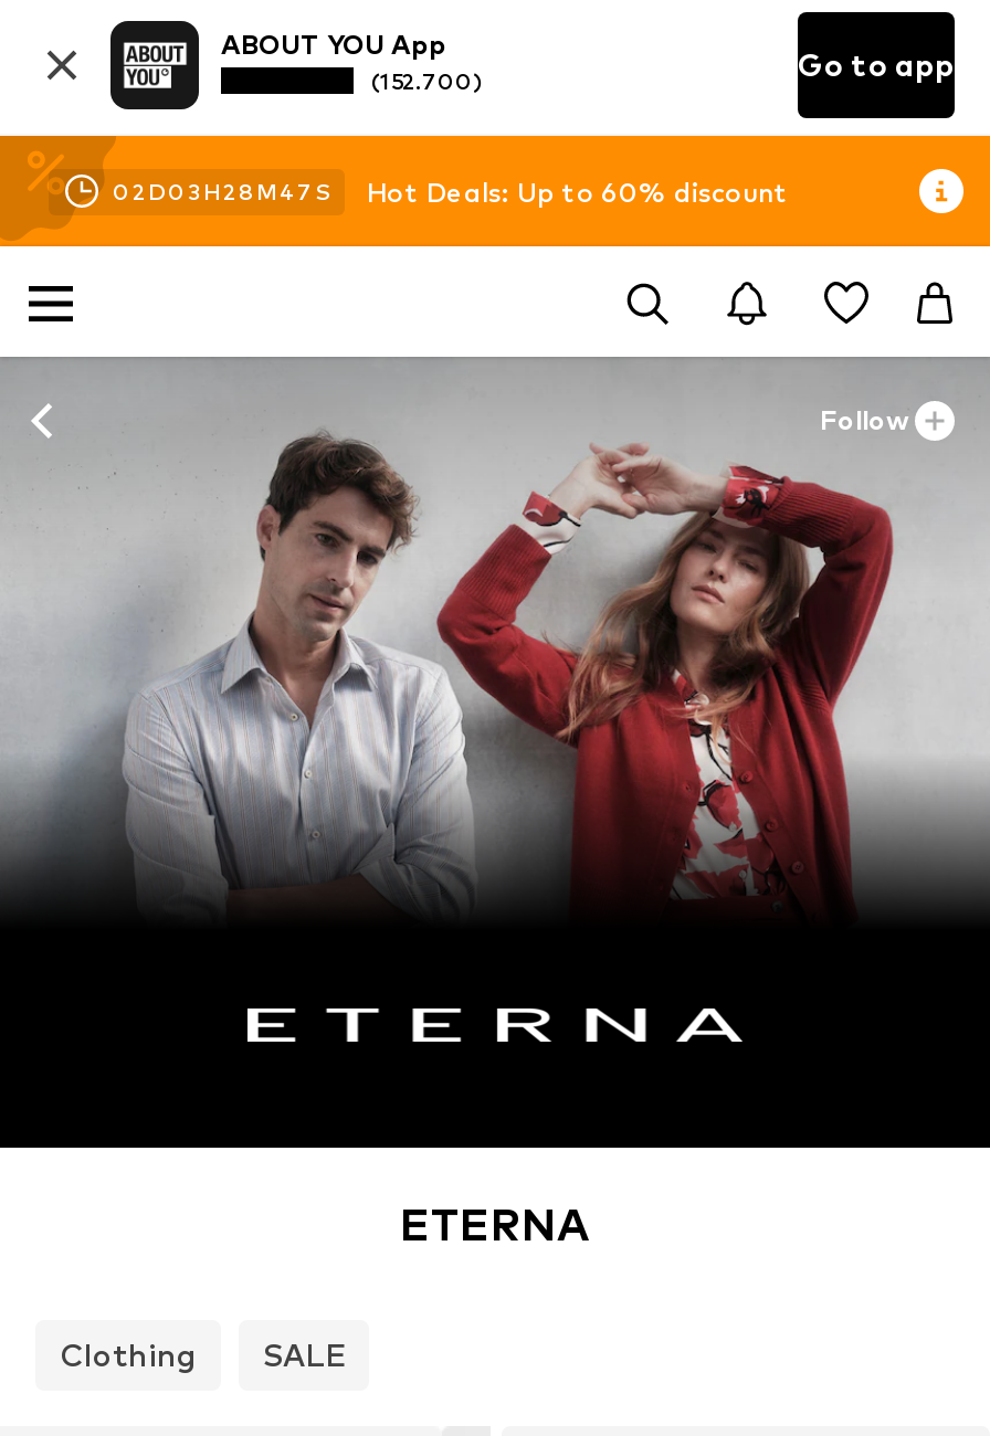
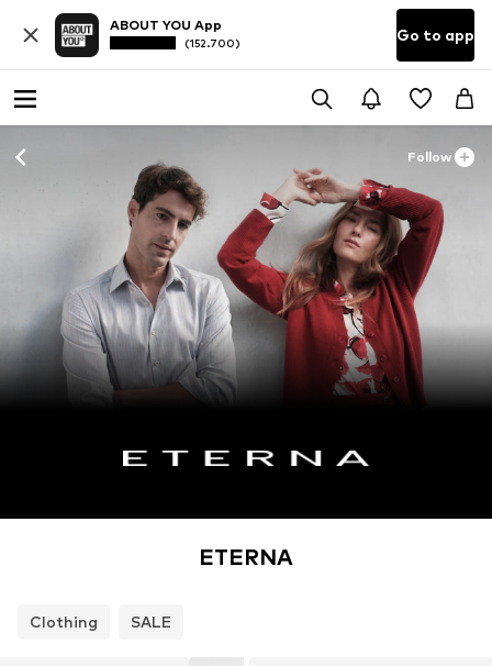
[113,175,789,208] 02 D03 H 28 M 47 S | Hot Deals: Up to 60% discount -> none

